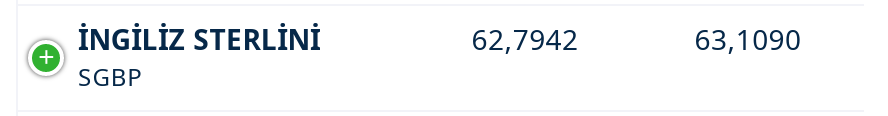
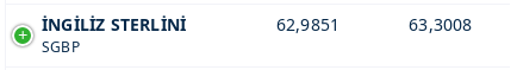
[472,20,578,58] 62,7942 -> [276,13,340,36] 62,9851
[695,20,801,58] 63,1090 -> [409,13,473,36] 63,3008

